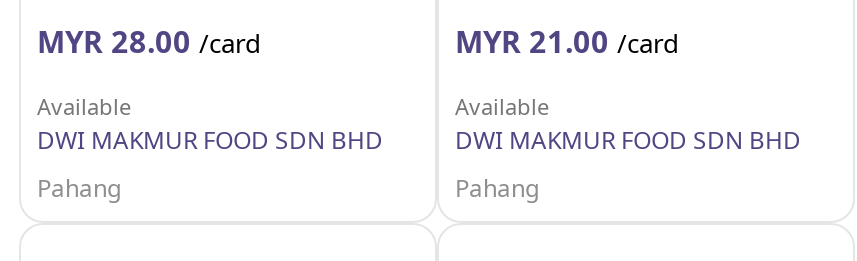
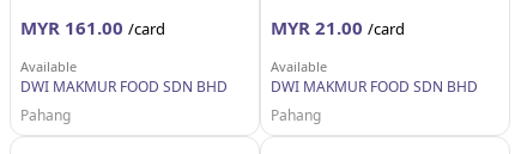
[37,21,261,61] MYR 28.00 /card -> [20,16,165,39] MYR 161.00 /card

